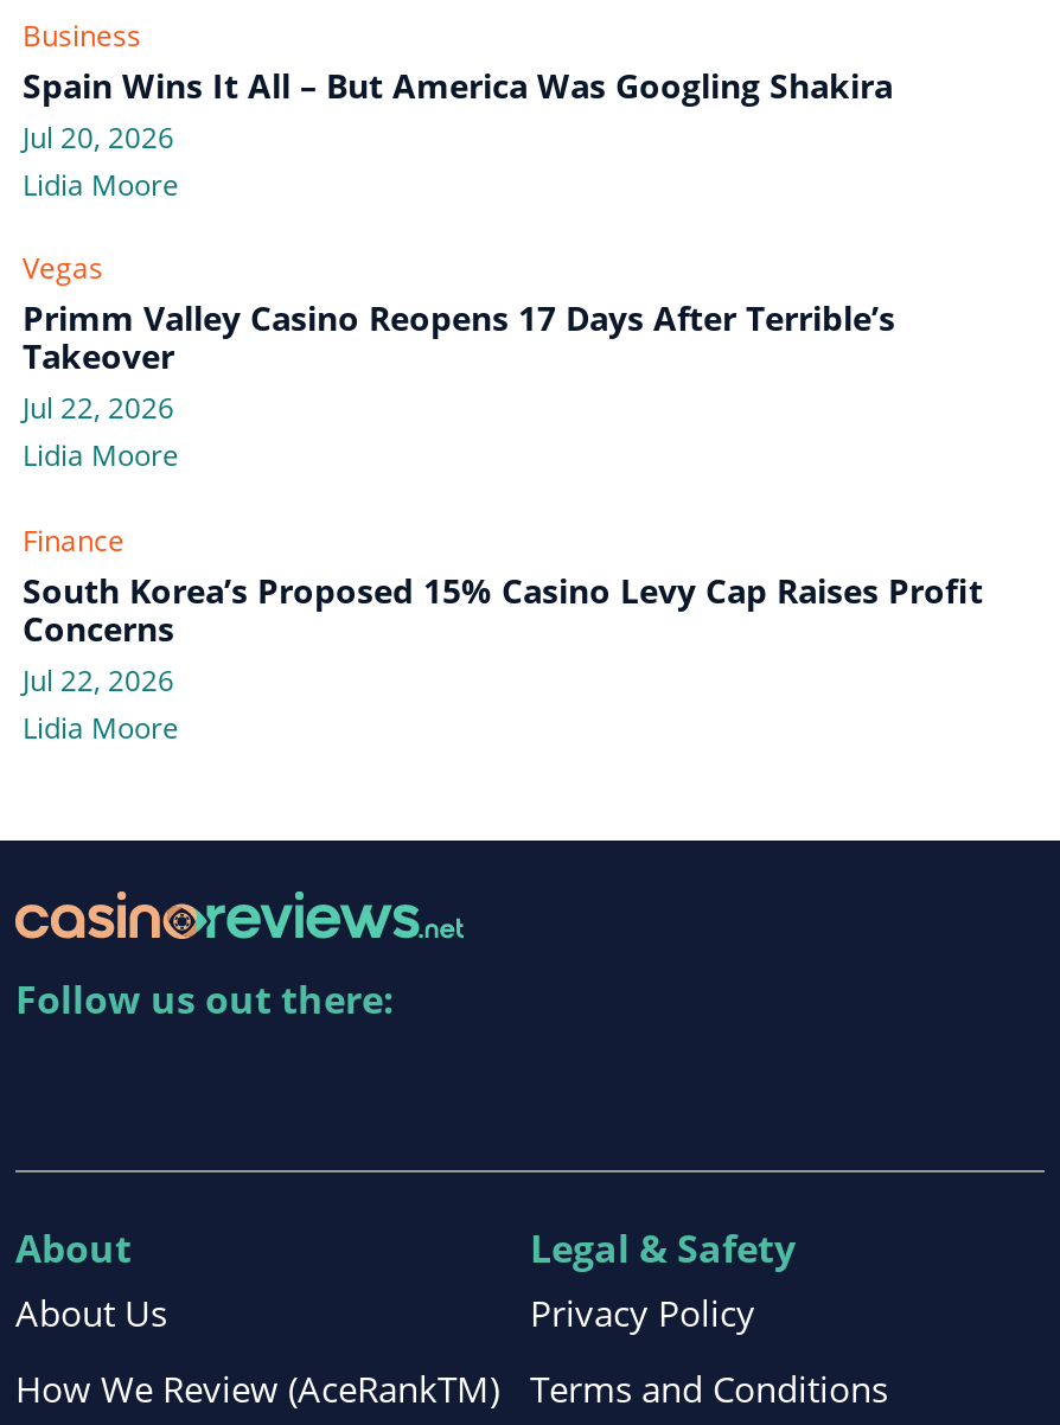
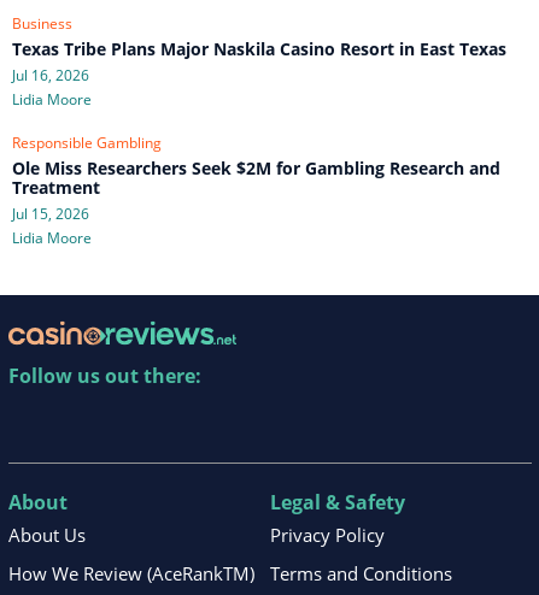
[23,63,893,157] Spain Wins It All – But America Was Googling Shakira | Jul 20, 2026 -> [12,38,506,86] Texas Tribe Plans Major Naskila Casino Resort in East Texas | Jul 16, 2026
[23,249,983,700] Vegas | Primm Valley Casino Reopens 17 Days After Terrible’s | Takeover | Jul 22, 2026 | Lidia Moore | Finance | South Korea’s Proposed 15% Casino Levy Cap Raises Profit | Concerns | Jul 22, 2026 -> [12,132,500,224] Responsible Gambling | Ole Miss Researchers Seek $2M for Gambling Research and | Treatment | Jul 15, 2026

